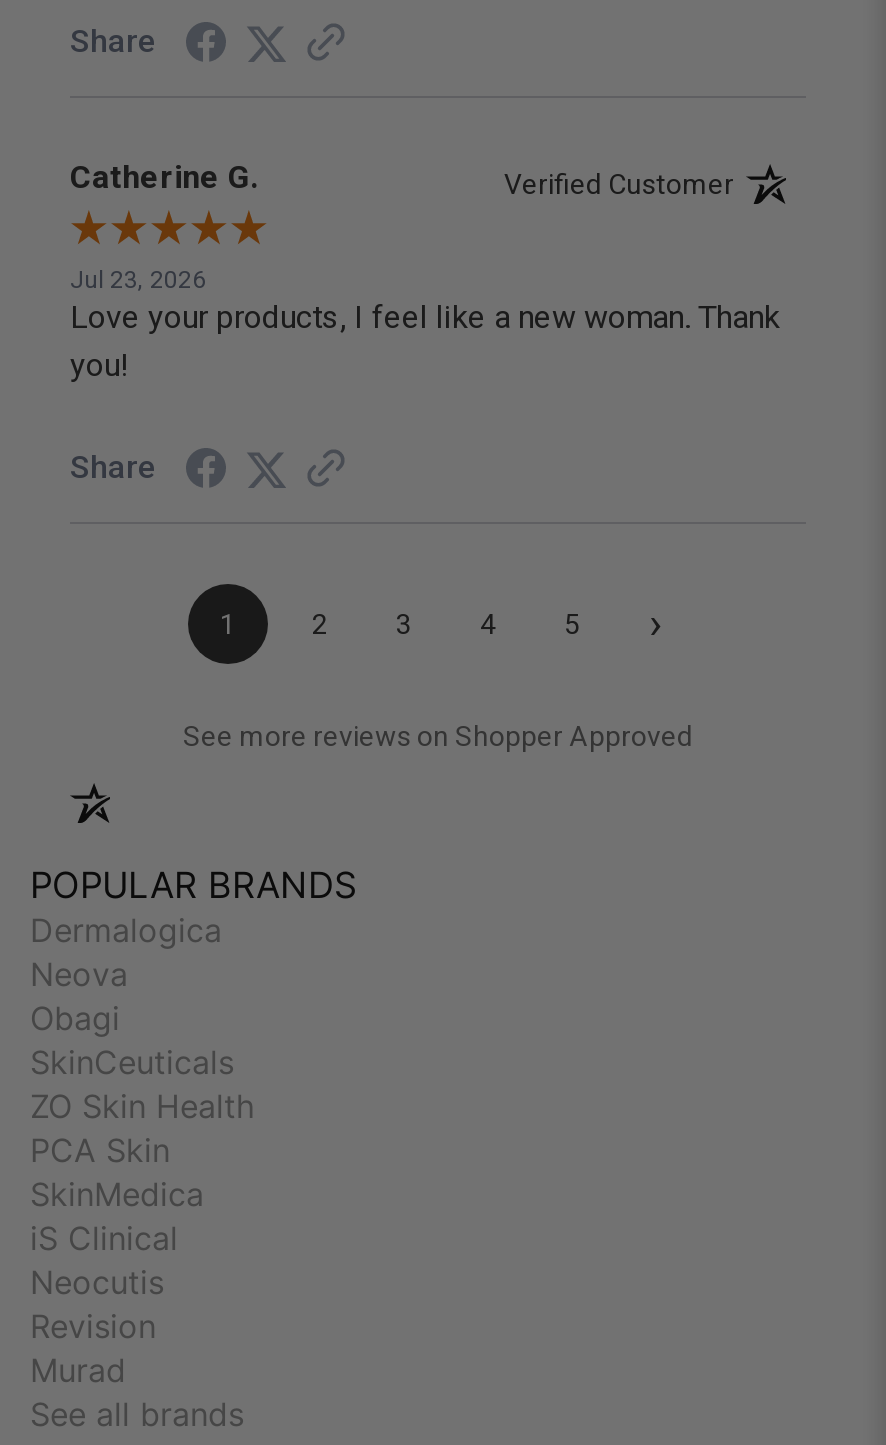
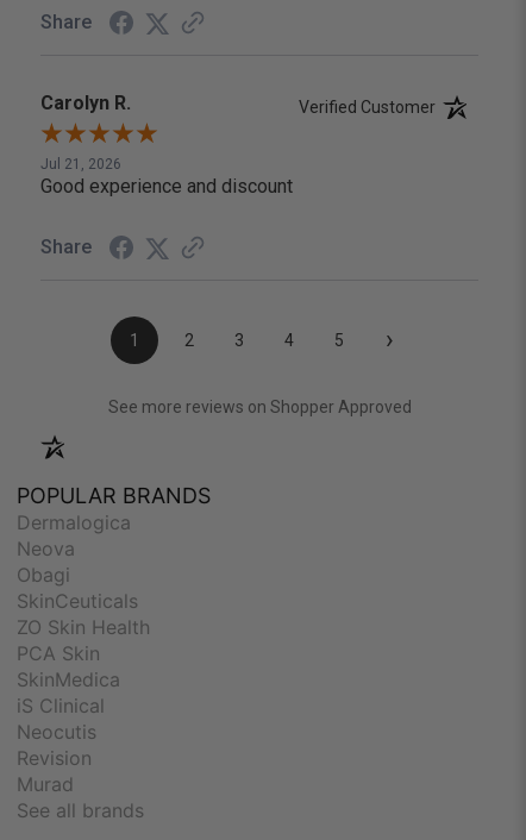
[70,158,258,196] Catherine G. -> [40,92,131,114] Carolyn R.
[70,266,780,384] Jul 23, 2026 | Love your products, I feel like a new woman. Thank | you! -> [40,156,293,198] Jul 21, 2026 | Good experience and discount

